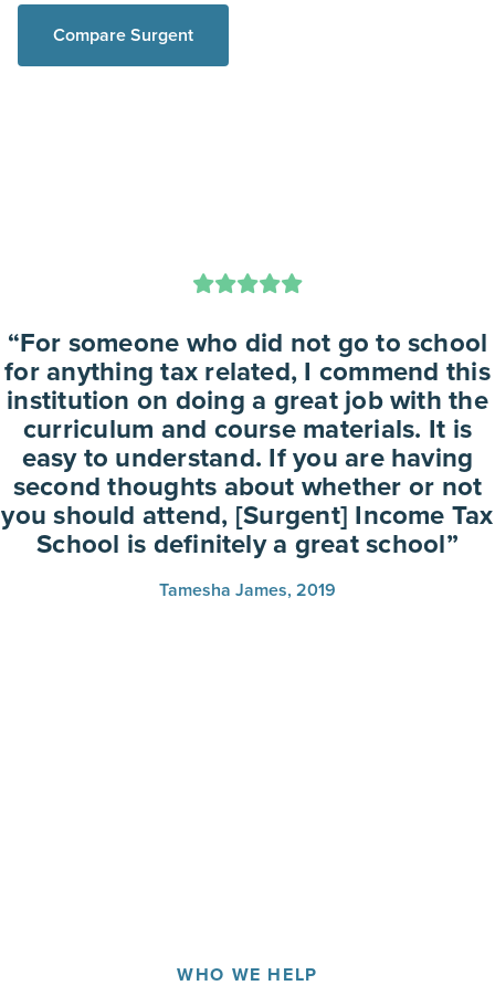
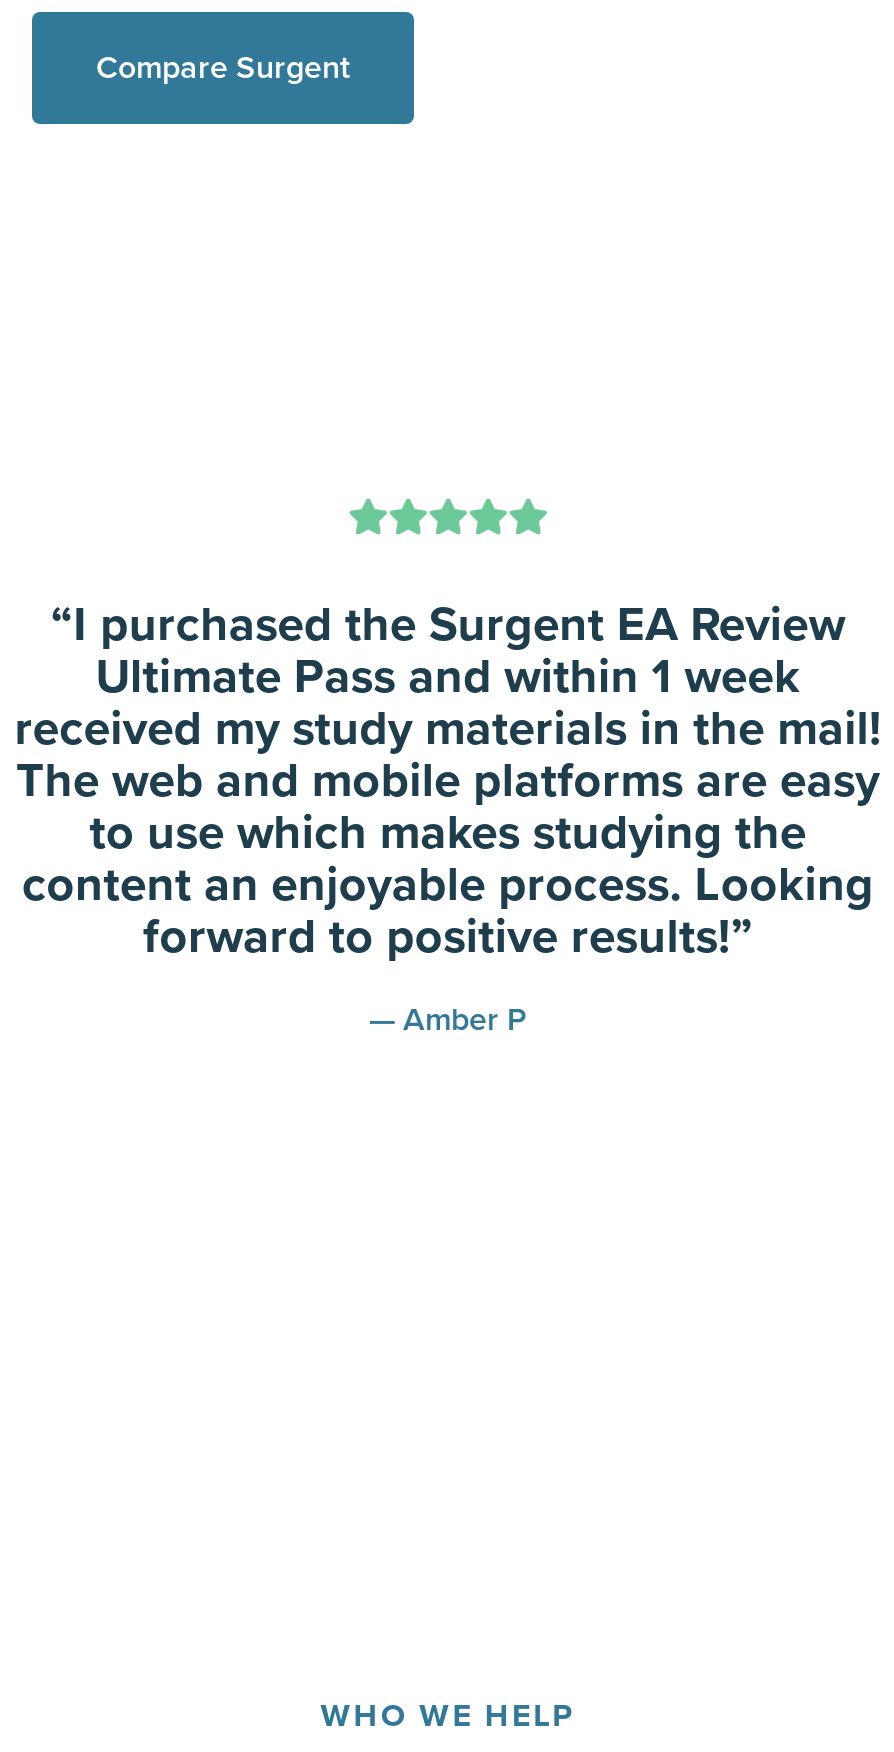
[1,327,494,560] “For someone who did not go to school | for anything tax related, I commend this | institution on doing a great job with the | curriculum and course materials. It is | easy to understand. If you are having | second thoughts about whether or not | you should attend, [Surgent] Income Tax | School is definitely a great school” -> [14,596,882,966] “I purchased the Surgent EA Review | Ultimate Pass and within 1 week | received my study materials in the mail! | The web and mobile platforms are easy | to use which makes studying the | content an enjoyable process. Looking | forward to positive results!”
[159,579,336,601] Tamesha James, 2019 -> [369,1000,527,1040] — Amber P

